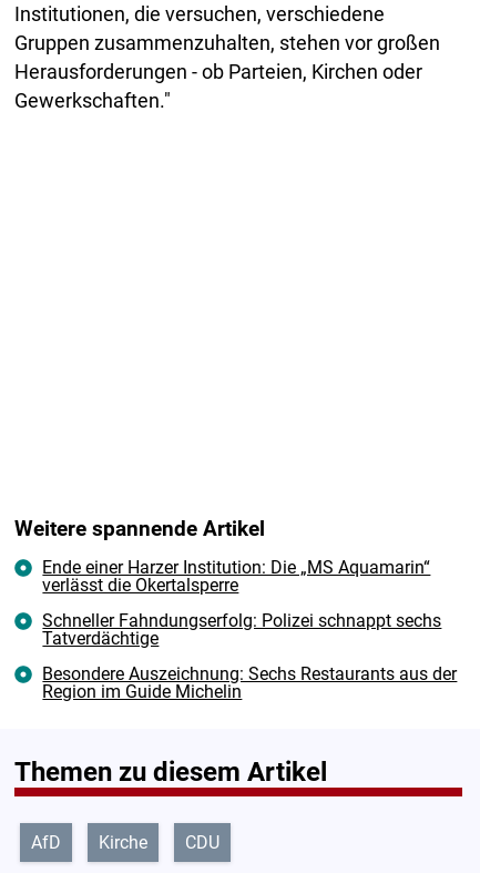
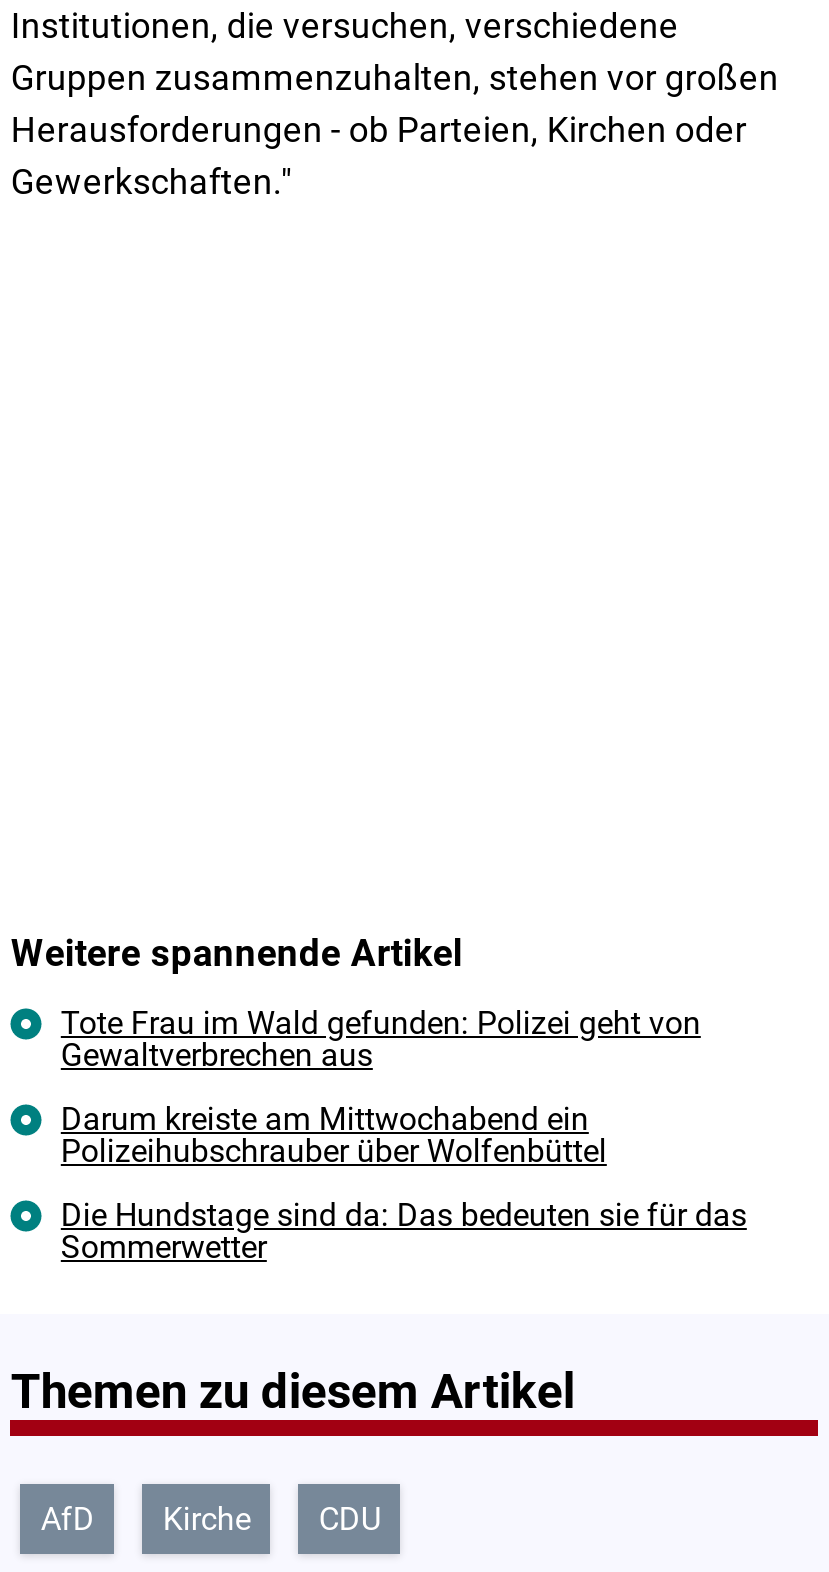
[43,557,431,596] Ende einer Harzer Institution: Die „MS Aquamarin“ | verlässt die Okertalsperre -> [61,1005,701,1075] Tote Frau im Wald gefunden: Polizei geht von | Gewaltverbrechen aus
[43,611,442,649] Schneller Fahndungserfolg: Polizei schnappt sechs | Tatverdächtige -> [61,1101,607,1171] Darum kreiste am Mittwochabend ein | Polizeihubschrauber über Wolfenbüttel
[43,664,457,703] Besondere Auszeichnung: Sechs Restaurants aus der | Region im Guide Michelin -> [61,1197,747,1267] Die Hundstage sind da: Das bedeuten sie für das | Sommerwetter

